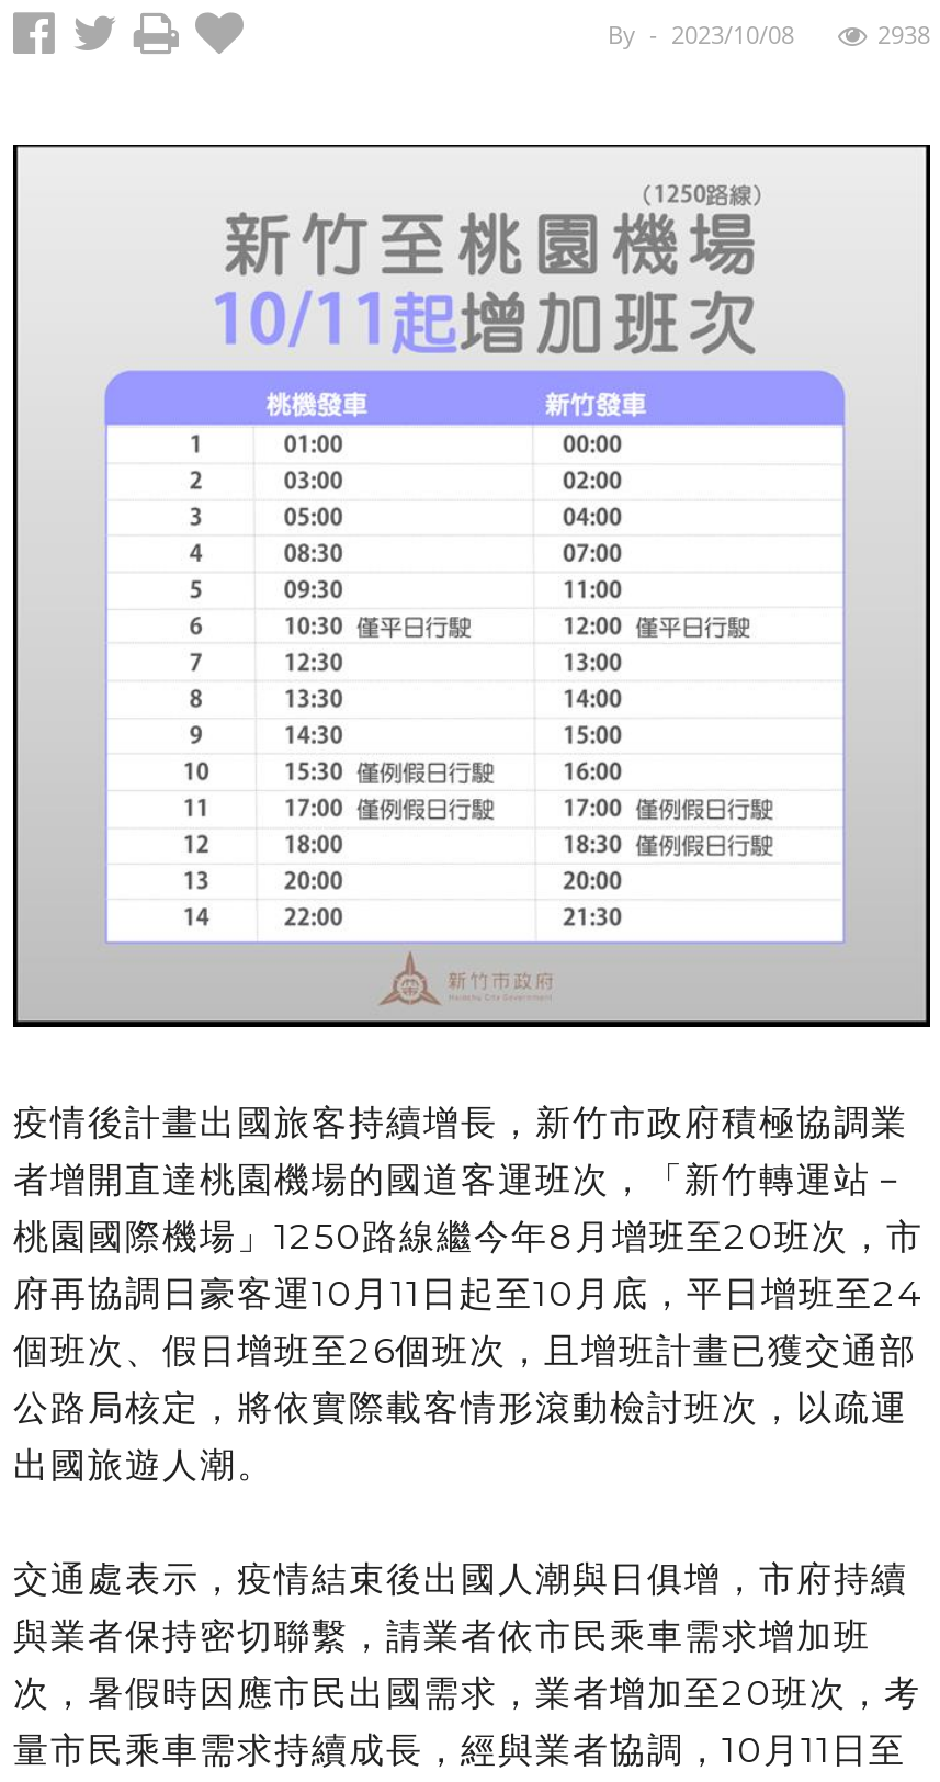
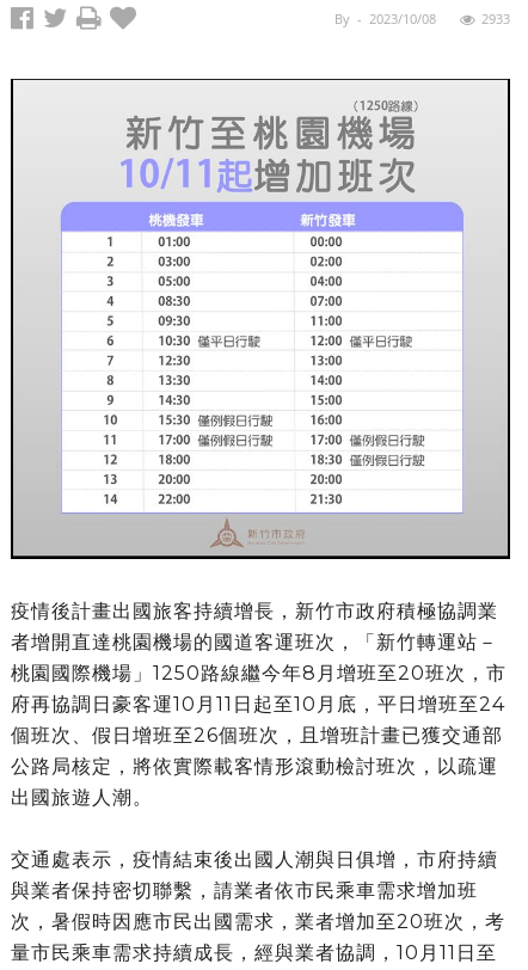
[877,18,930,51] 2938 -> [481,10,510,28] 2933

